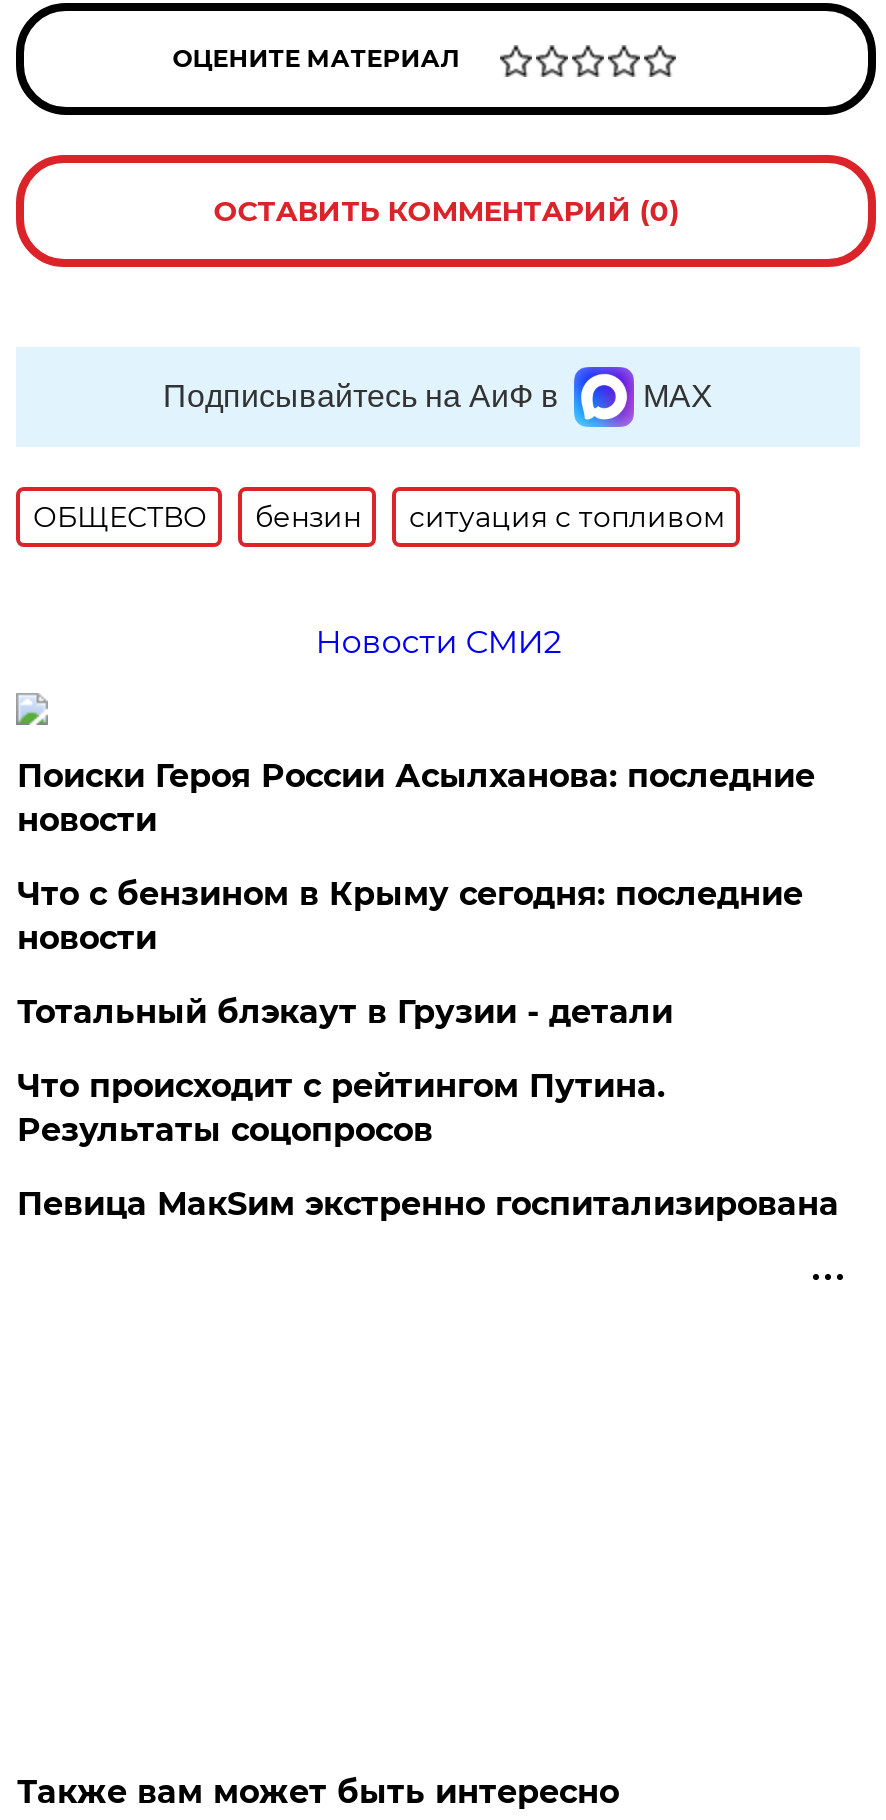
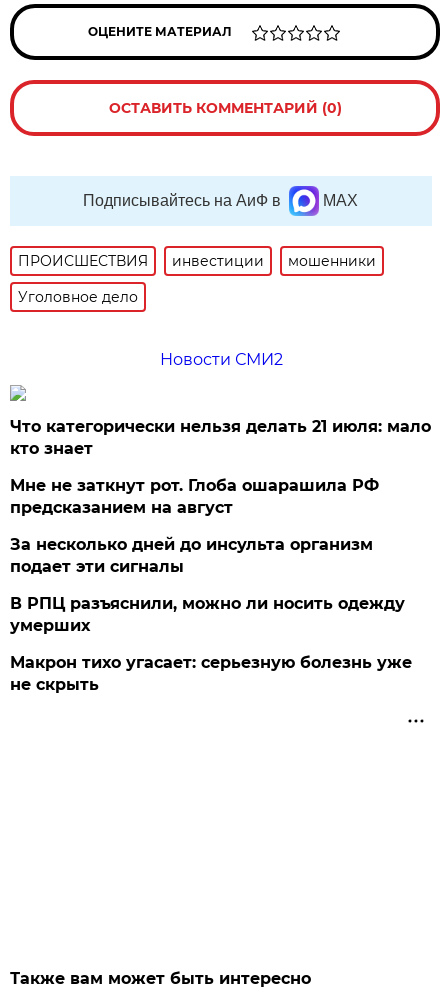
[33,499,725,535] ОБЩЕСТВО | бензин | ситуация с топливом -> [18,252,376,306] ПРОИСШЕСТВИЯ | инвестиции | мошенники | Уголовное дело
[17,757,815,839] Поиски Героя России Асылханова: последние | новости -> [10,417,431,458] Что категорически нельзя делать 21 июля: мало | кто знает
[17,875,803,957] Что с бензином в Крыму сегодня: последние | новости -> [10,476,379,517] Мне не заткнут рот. Глоба ошарашила РФ | предсказанием на август
[17,993,673,1031] Тотальный блэкаут в Грузии - детали -> [10,535,373,576] За несколько дней до инсульта организм | подает эти сигналы
[17,1067,665,1149] Что происходит с рейтингом Путина. | Результаты соцопросов -> [10,594,405,635] В РПЦ разъяснили, можно ли носить одежду | умерших
[17,1185,839,1223] Певица МакSим экстренно госпитализирована -> [10,653,412,694] Макрон тихо угасает: серьезную болезнь уже | не скрыть

